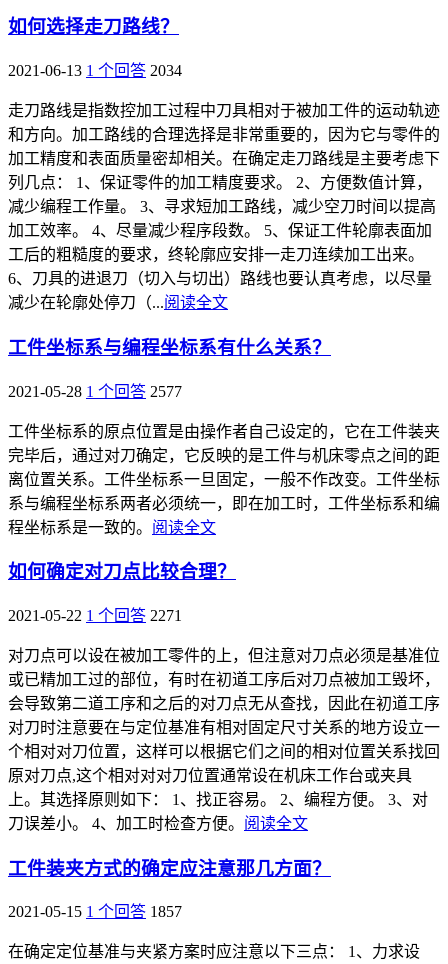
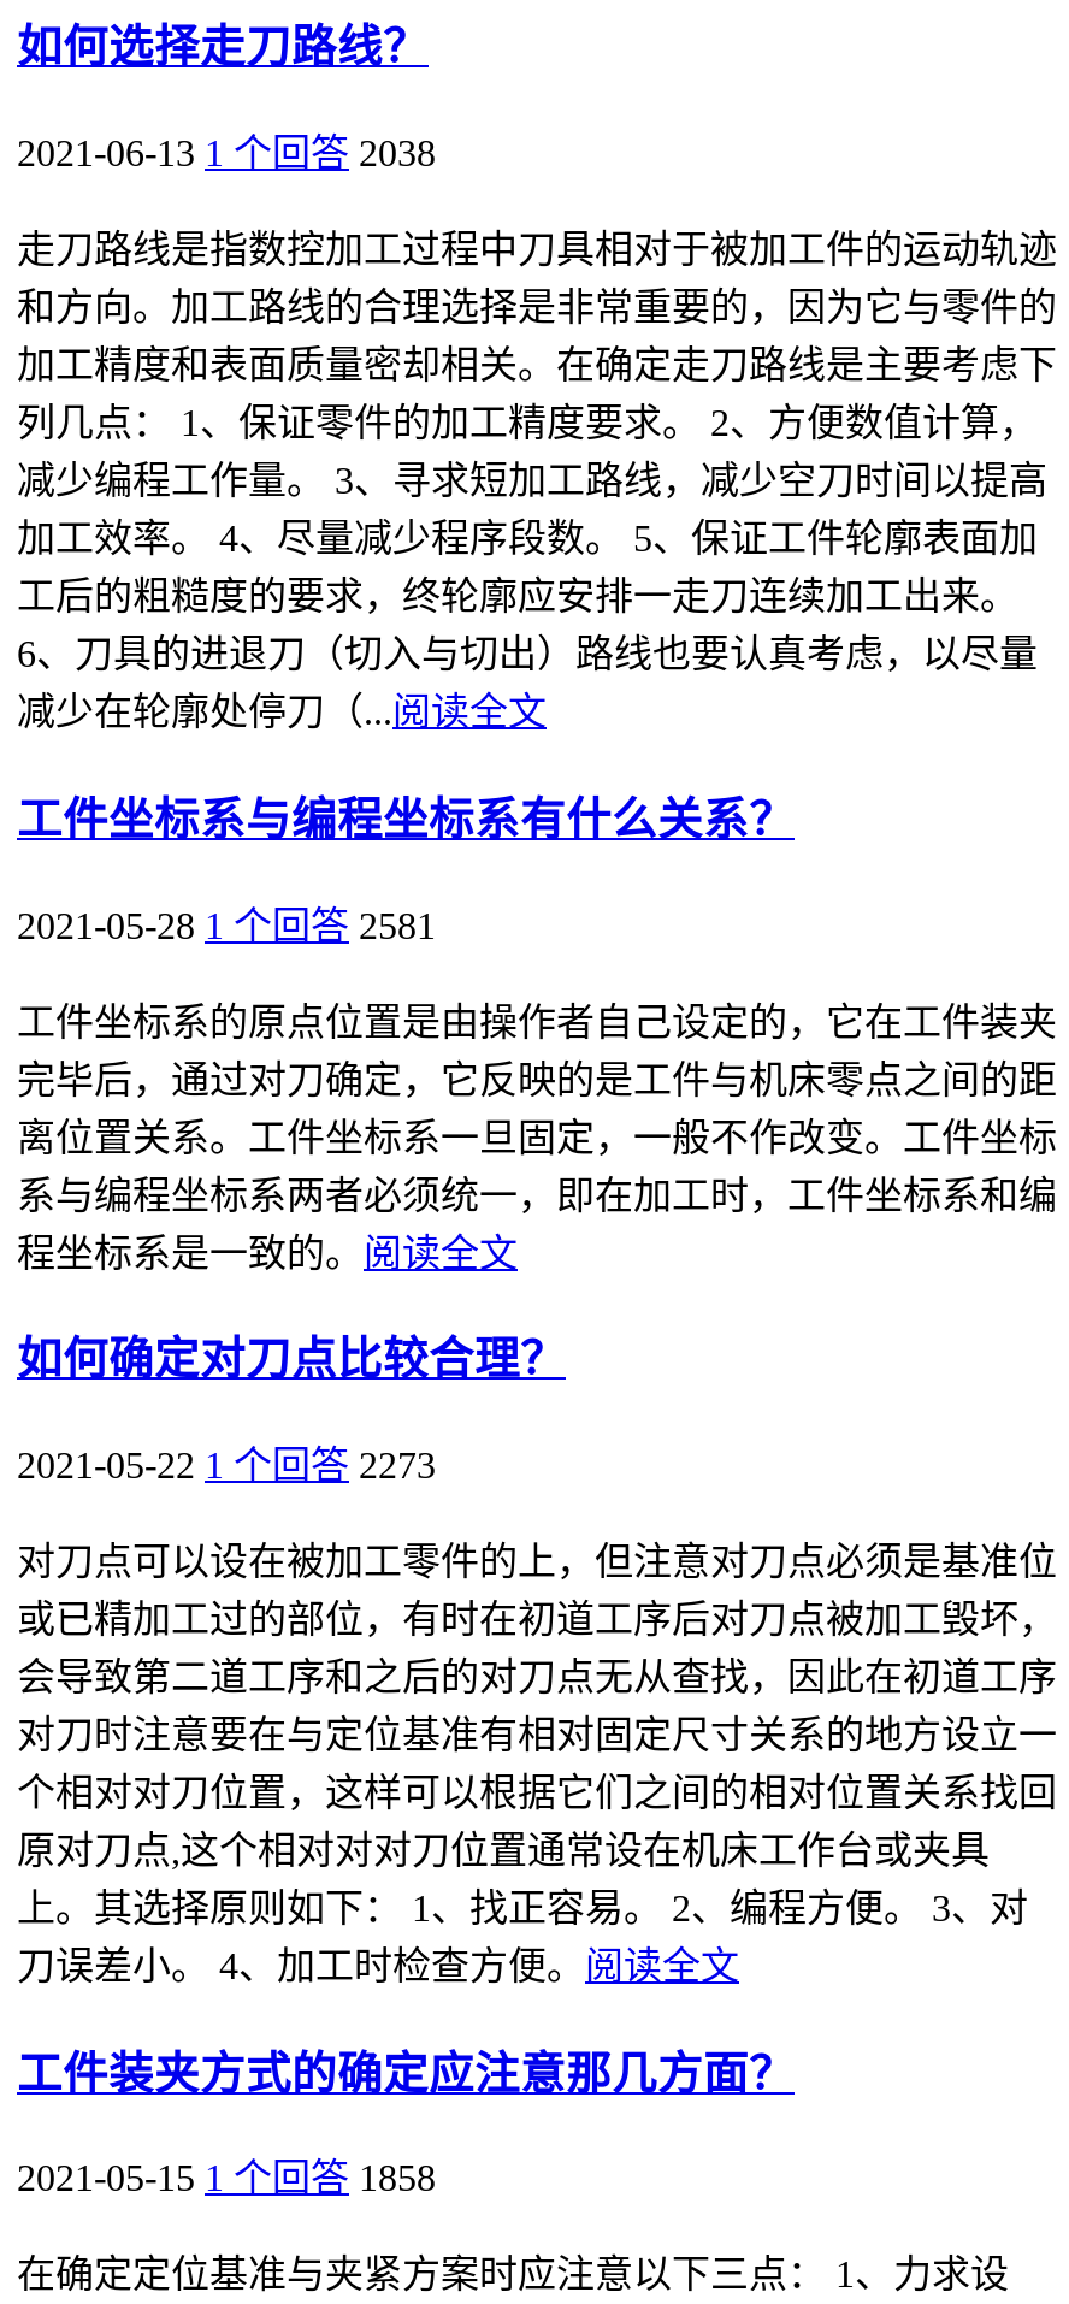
[8,62,182,79] 2021-06-13 1 个回答 2034 -> [17,133,436,174] 2021-06-13 1 个回答 2038
[8,382,182,399] 2021-05-28 1 个回答 2577 -> [17,904,436,945] 2021-05-28 1 个回答 2581
[8,607,182,624] 2021-05-22 1 个回答 2271 -> [17,1444,436,1485] 2021-05-22 1 个回答 2273
[8,903,182,920] 2021-05-15 1 个回答 1857 -> [17,2158,436,2199] 2021-05-15 1 个回答 1858

